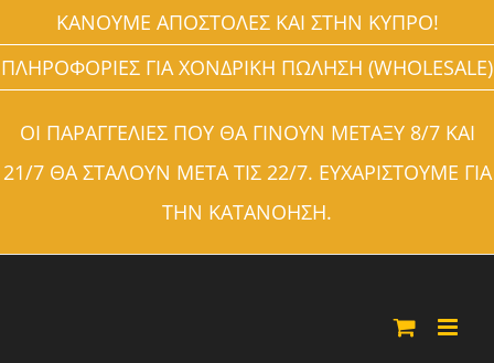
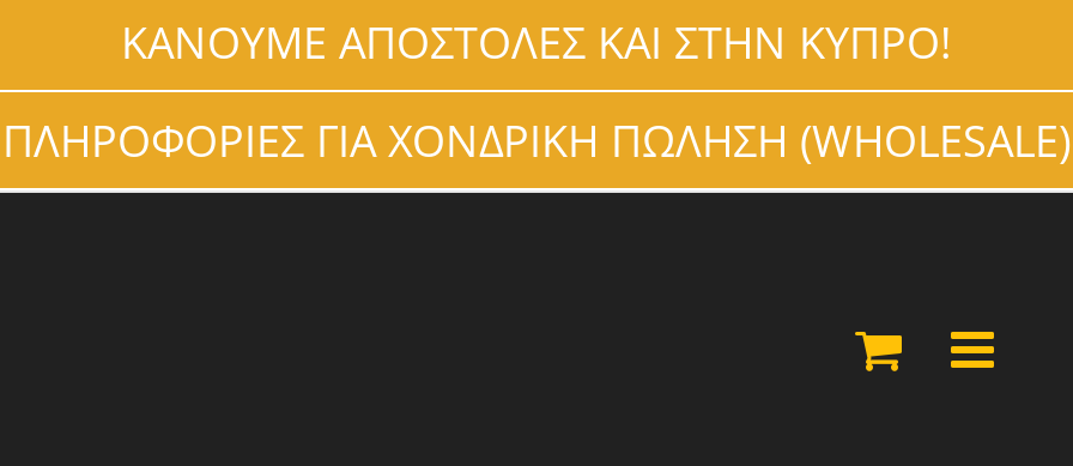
[3,119,491,225] ΟΙ ΠΑΡΑΓΓΕΛΙΕΣ ΠΟΥ ΘΑ ΓΙΝΟΥΝ ΜΕΤΑΞΥ 8/7 ΚΑΙ | 21/7 ΘΑ ΣΤΑΛΟΥΝ ΜΕΤΑ ΤΙΣ 22/7. ΕΥΧΑΡΙΣΤΟΥΜΕ ΓΙΑ | ΤΗΝ ΚΑΤΑΝΟΗΣΗ. -> none

